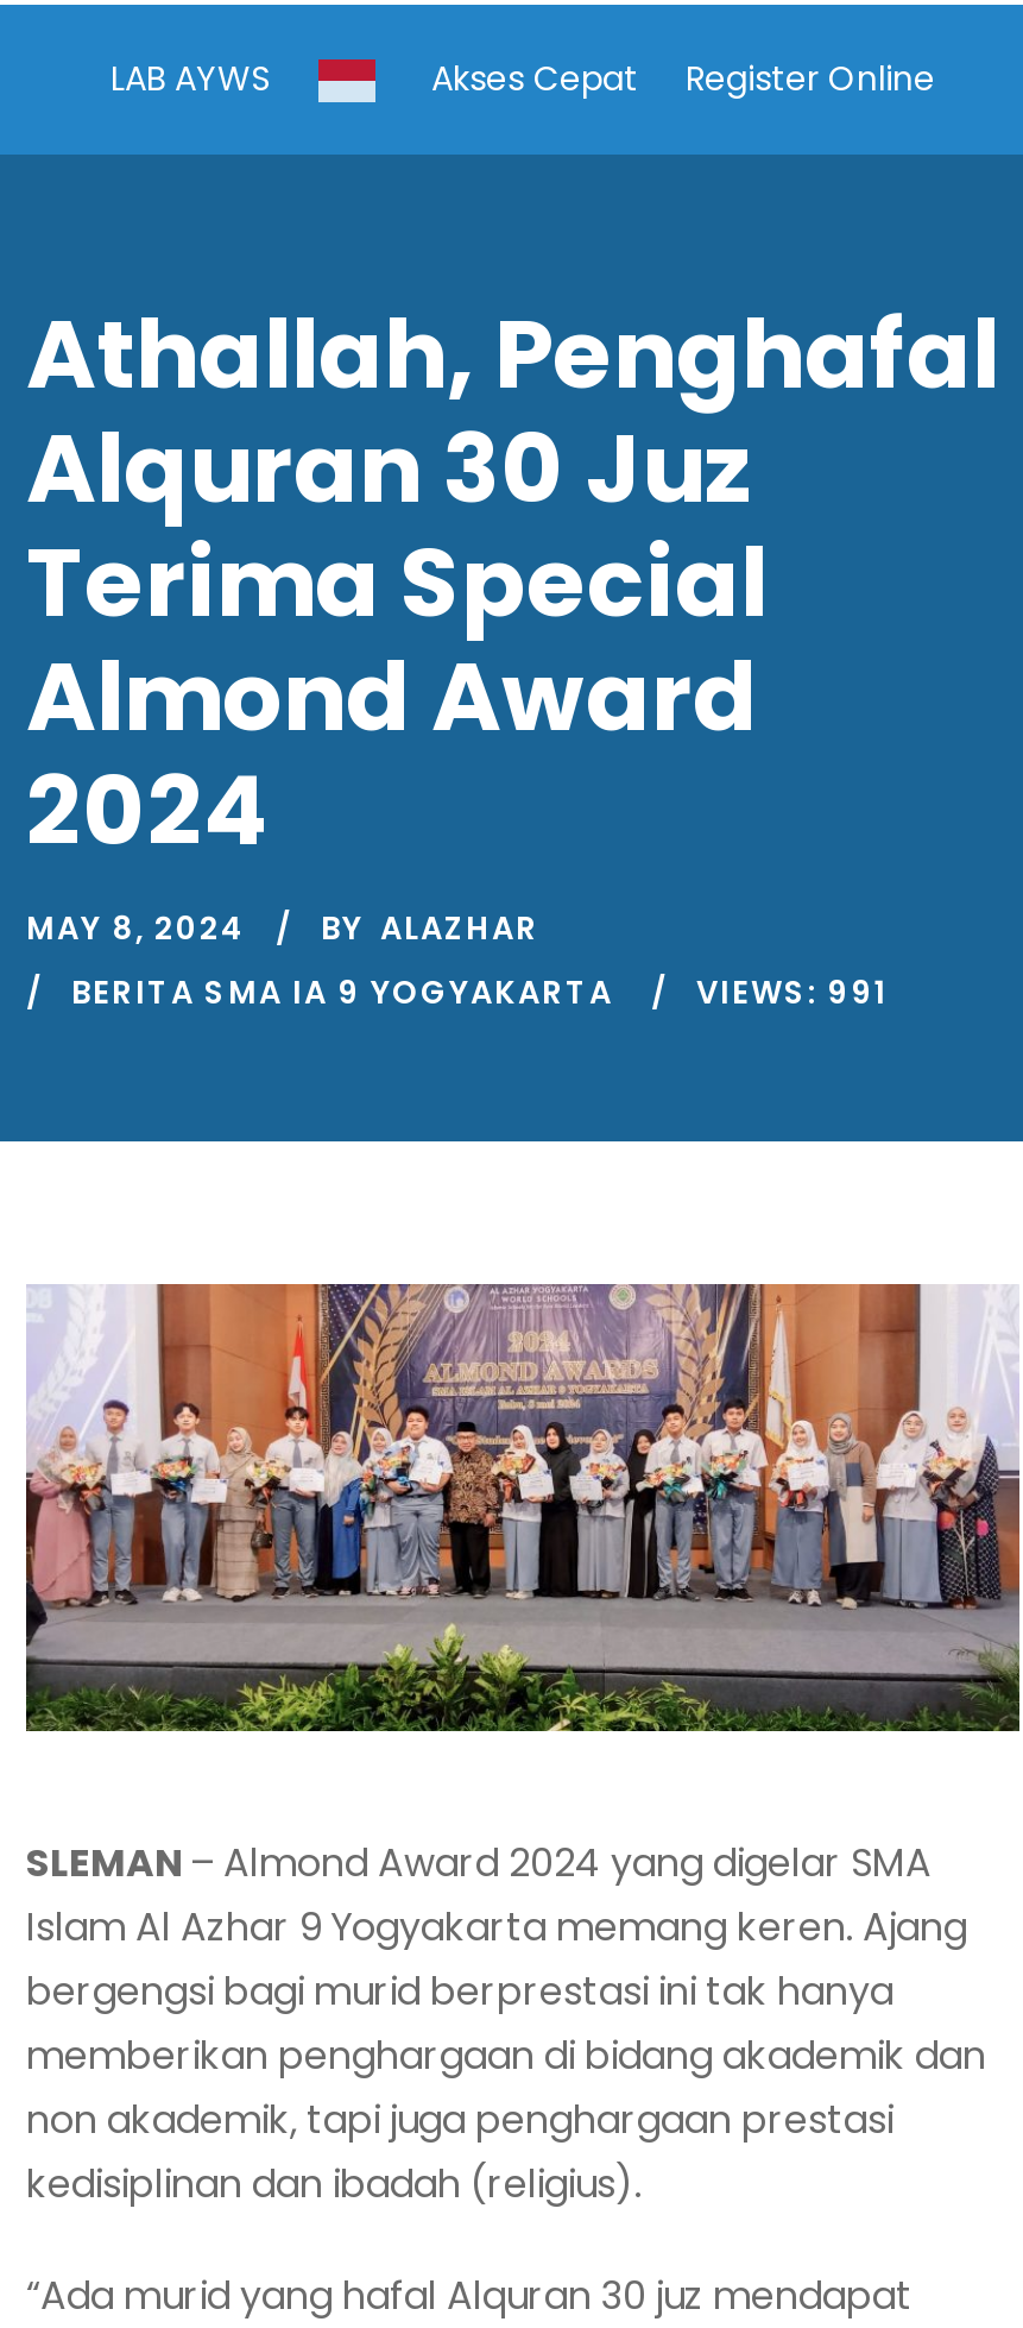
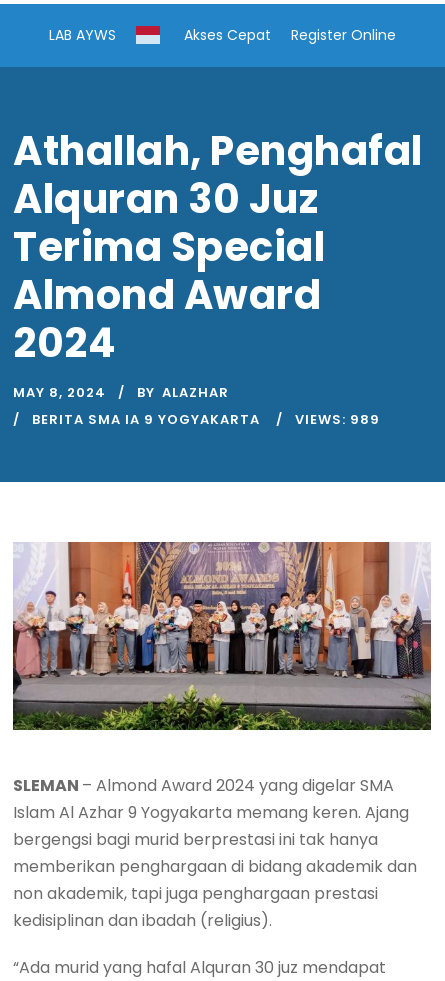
[71,969,889,1014] BERITA SMA IA 9 YOGYAKARTA VIEWS: 991 -> [32,410,380,429] BERITA SMA IA 9 YOGYAKARTA VIEWS: 989

